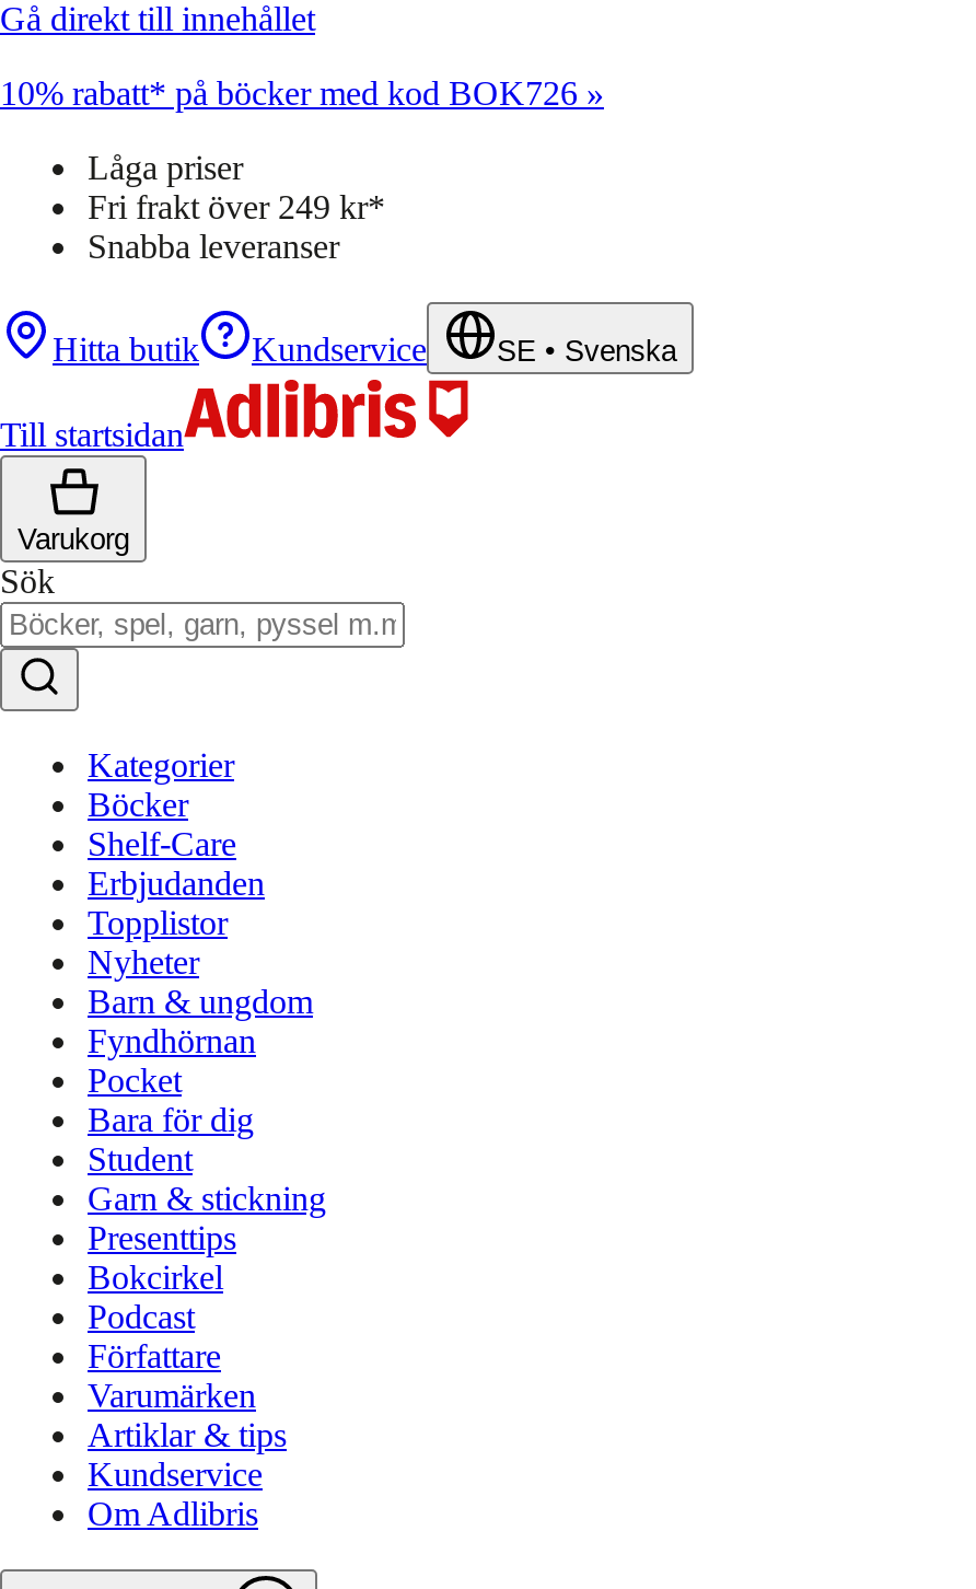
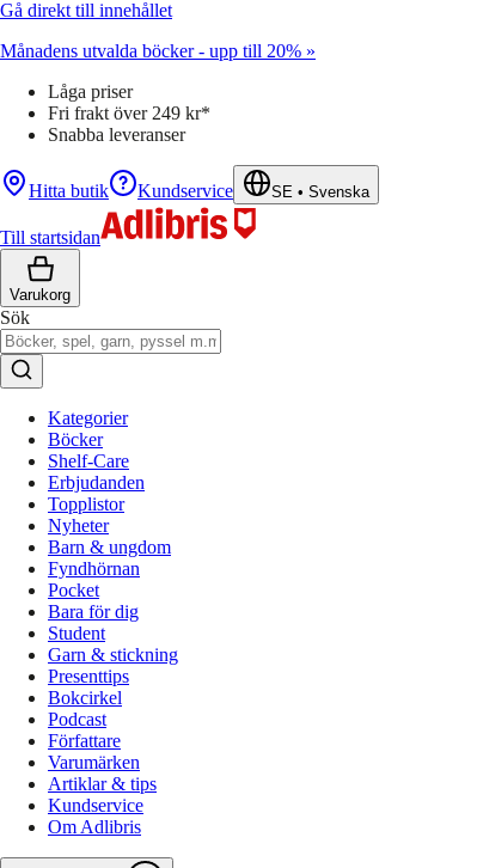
[0,74,604,112] 10% rabatt* på böcker med kod BOK726 » -> [0,41,316,61] Månadens utvalda böcker - upp till 20% »

